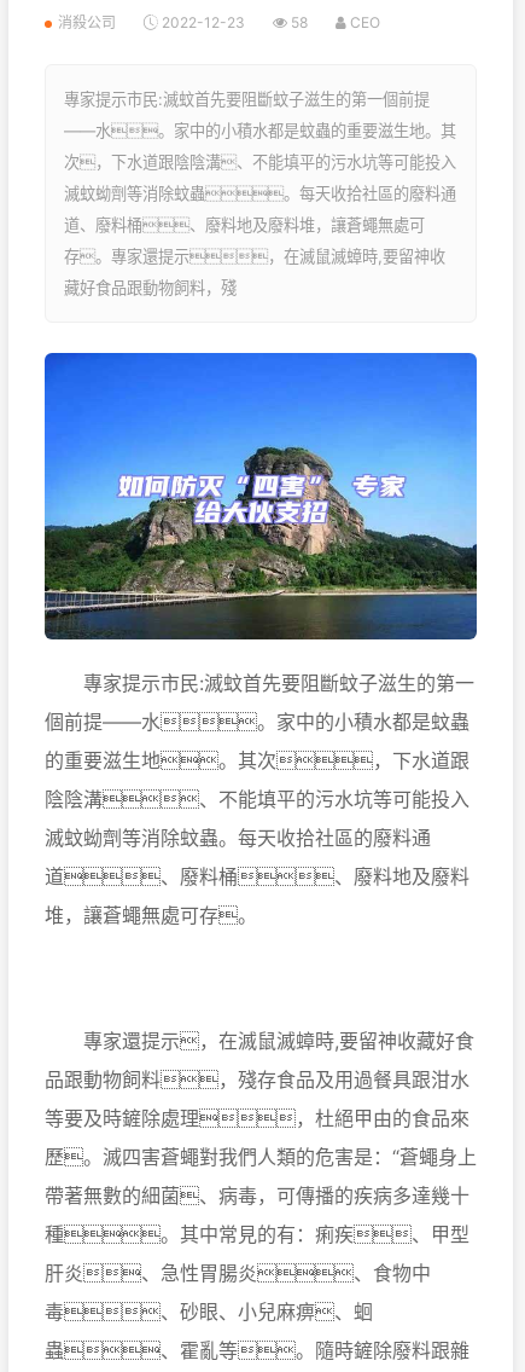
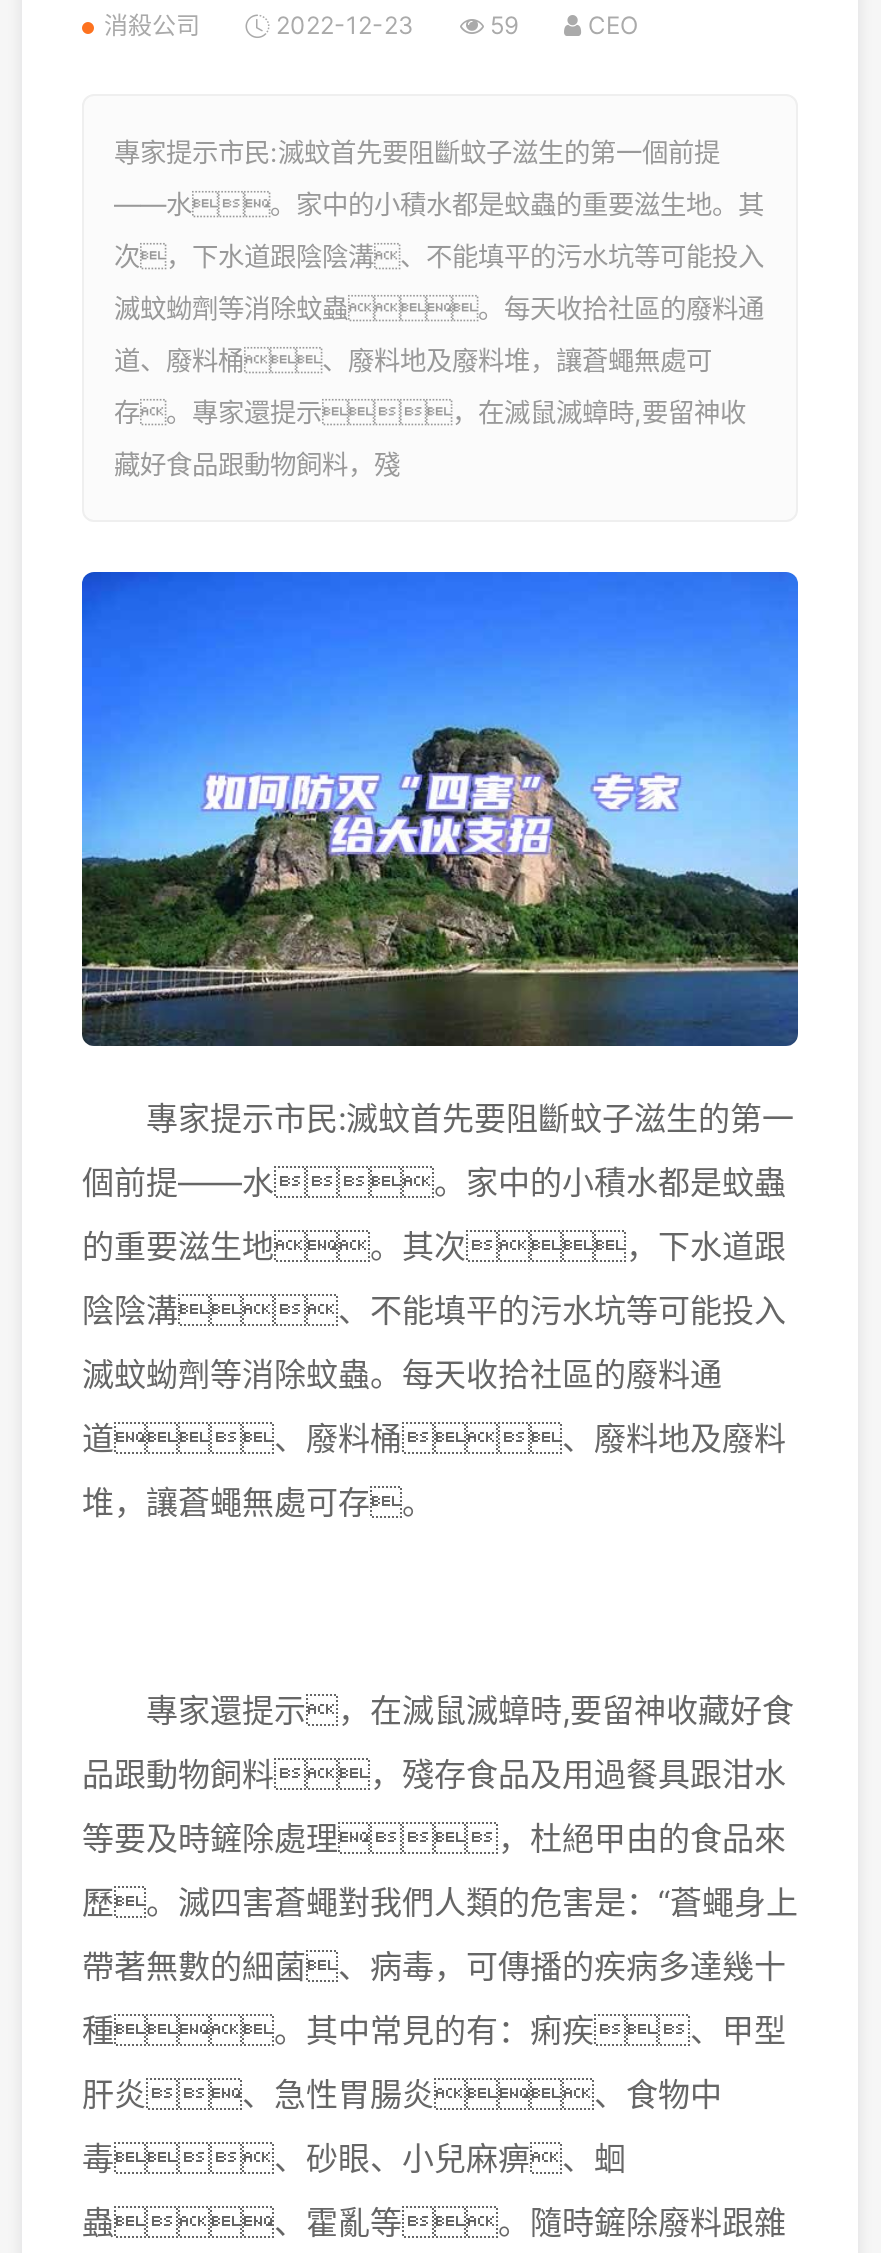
[291,13,308,31] 58 -> [490,10,518,40] 59

